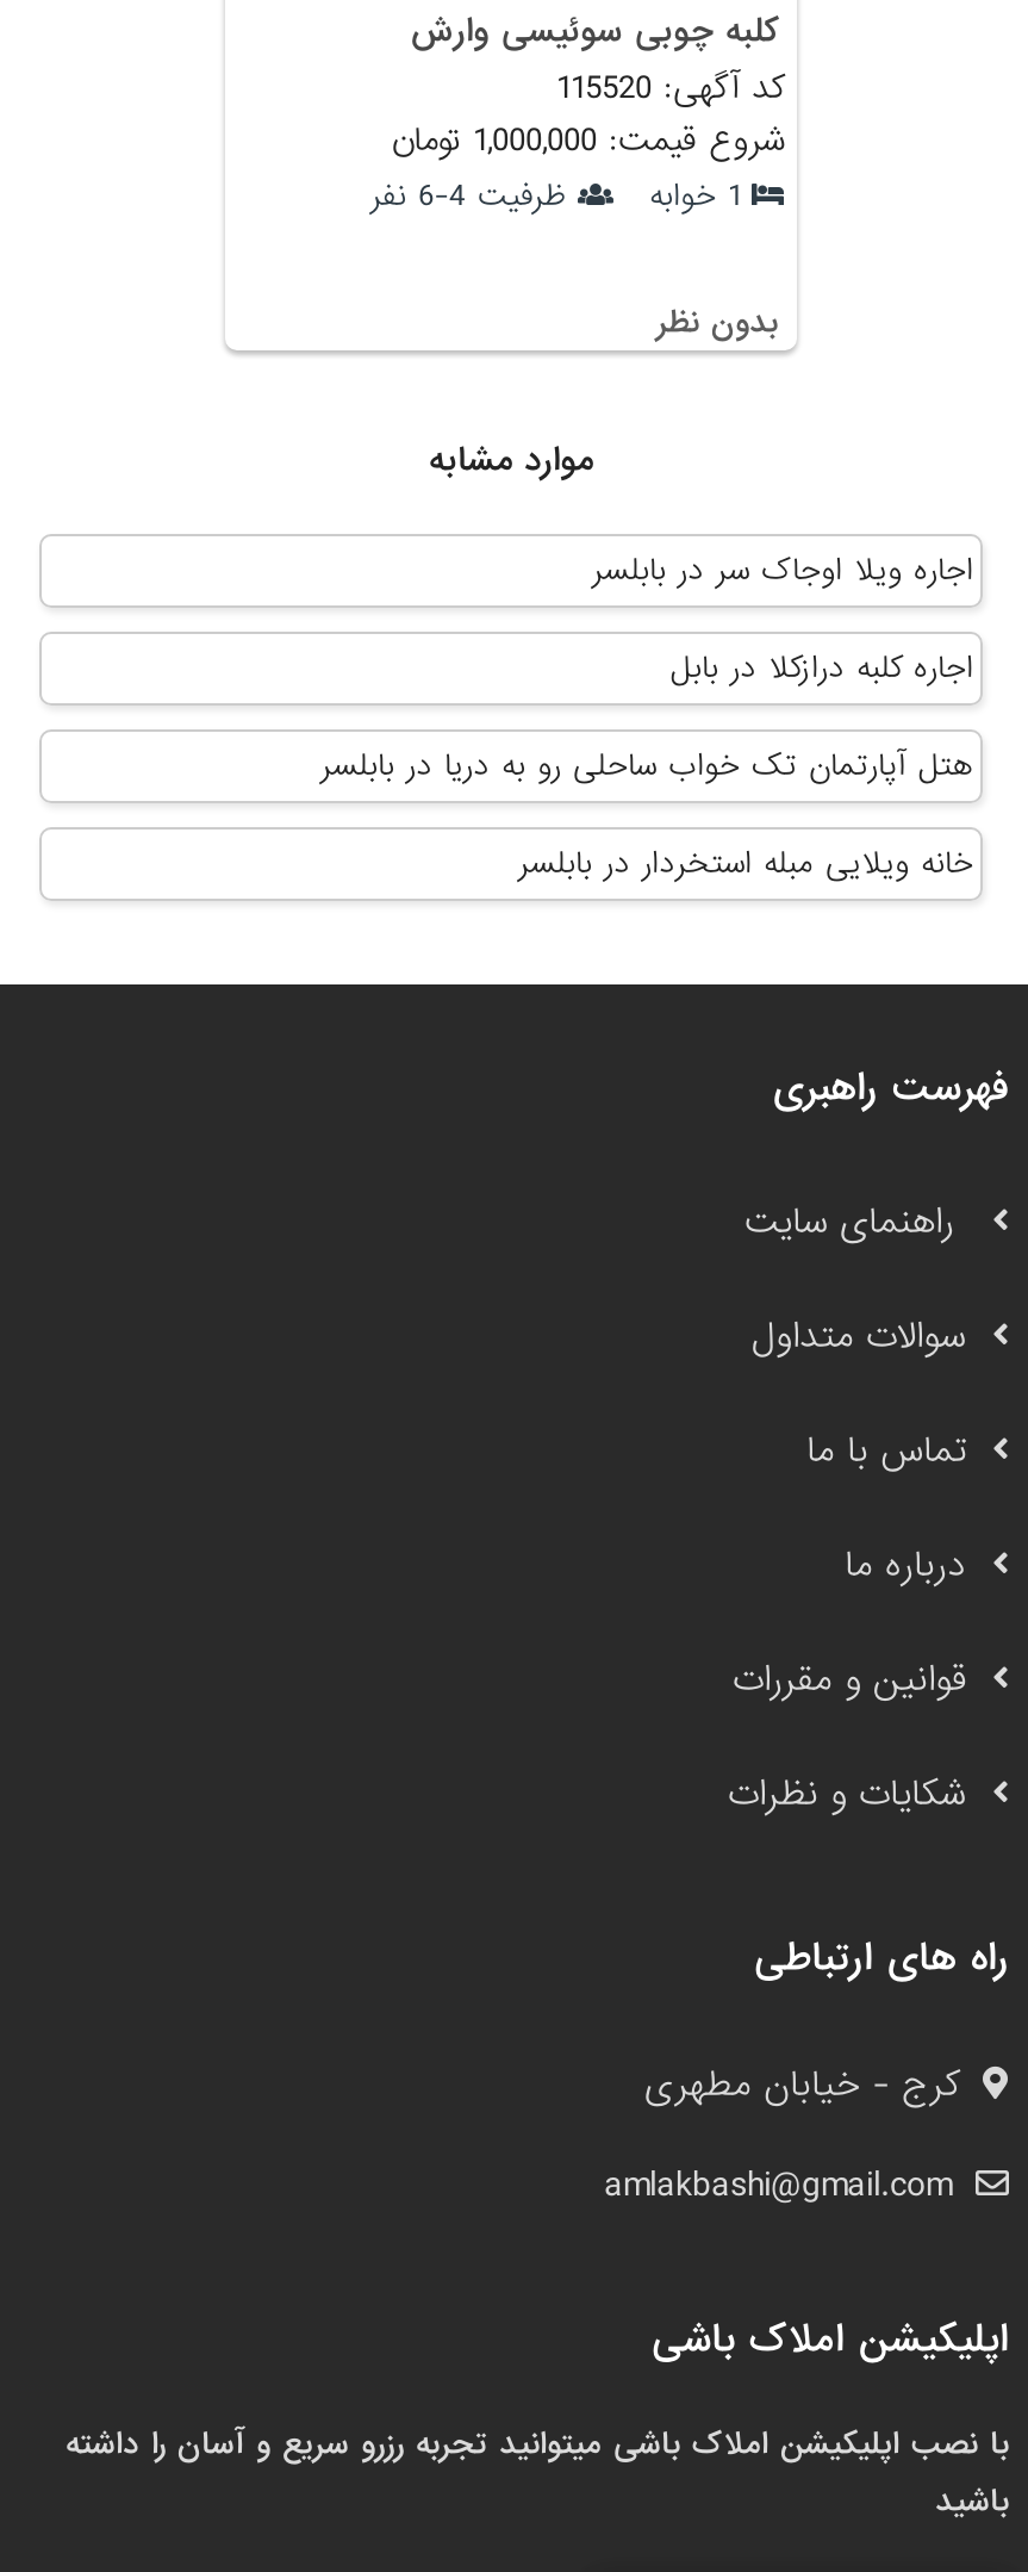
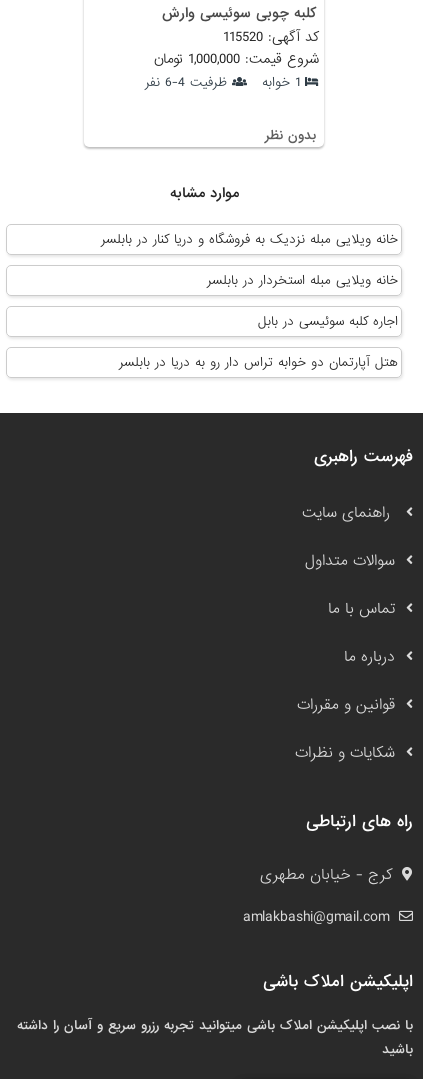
[320,548,973,788] اجاره ویلا اوجاک سر در بابلسر | اجاره کلبه درازکلا در بابل | هتل آپارتمان تک خواب ساحلی رو به دریا در بابلسر -> [101,230,398,249] خانه ویلایی مبله نزدیک به فروشگاه و دریا کنار در بابلسر
moved [518,841,973,886] -> [207,271,398,290]: خانه ویلایی مبله استخردار در بابلسر
none -> [119,312,398,372] اجاره کلبه سوئیسی در بابل | هتل آپارتمان دو خوابه تراس دار رو به دریا در بابلسر

